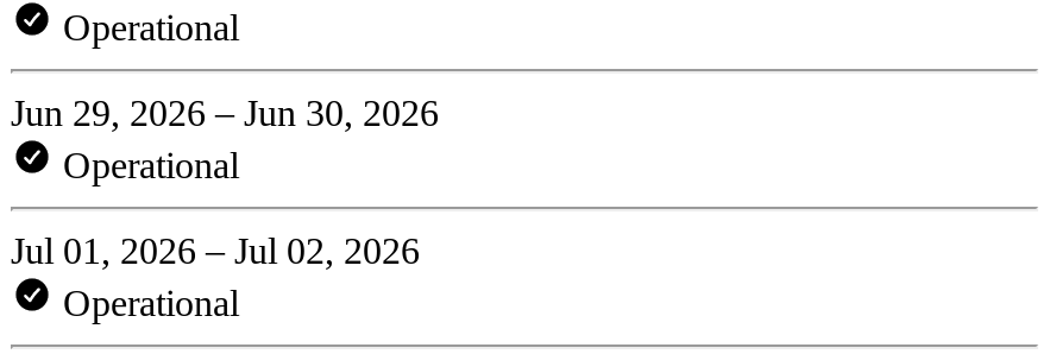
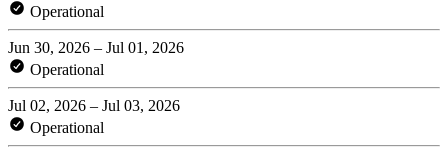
[11,92,439,133] Jun 29, 2026 – Jun 30, 2026 -> [8,39,184,56] Jun 30, 2026 – Jul 01, 2026
[11,230,420,271] Jul 01, 2026 – Jul 02, 2026 -> [8,97,180,114] Jul 02, 2026 – Jul 03, 2026

